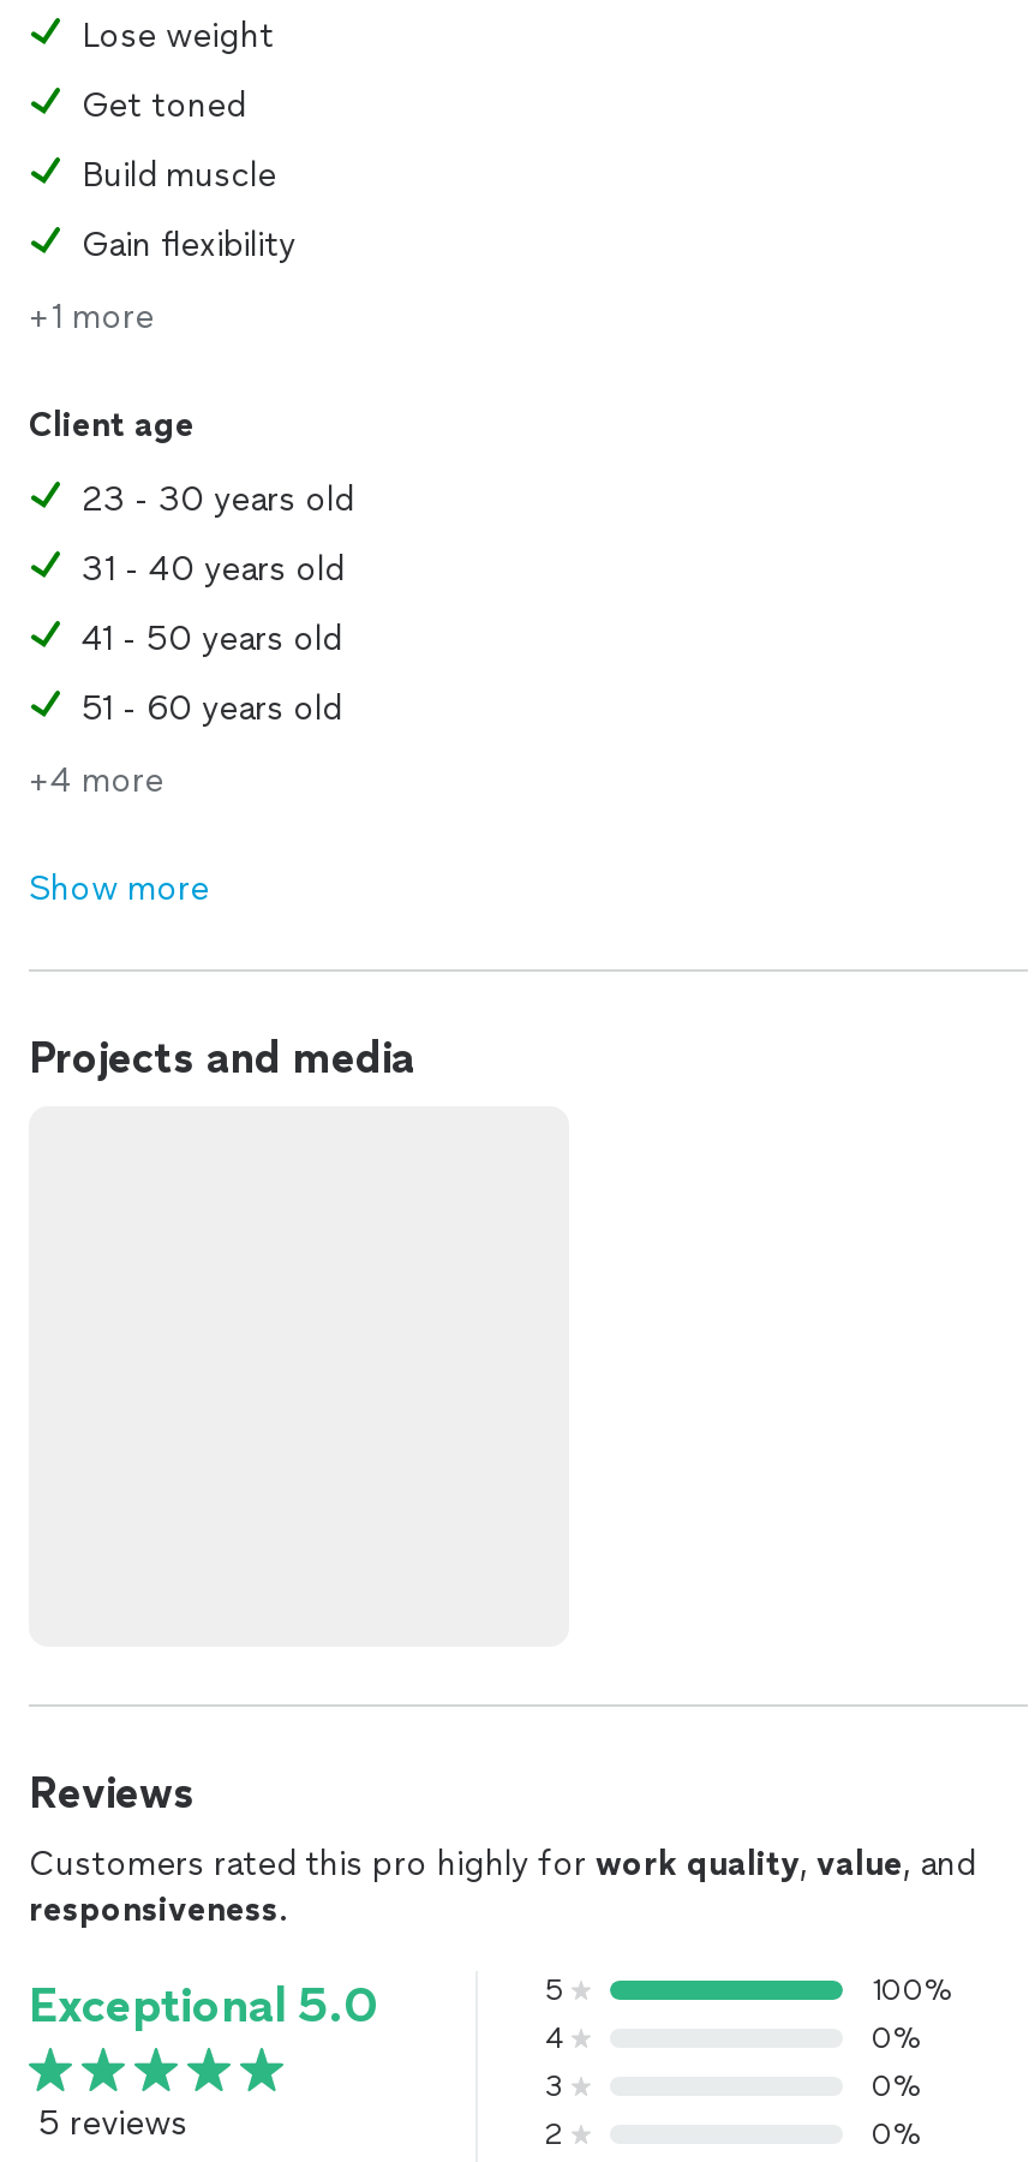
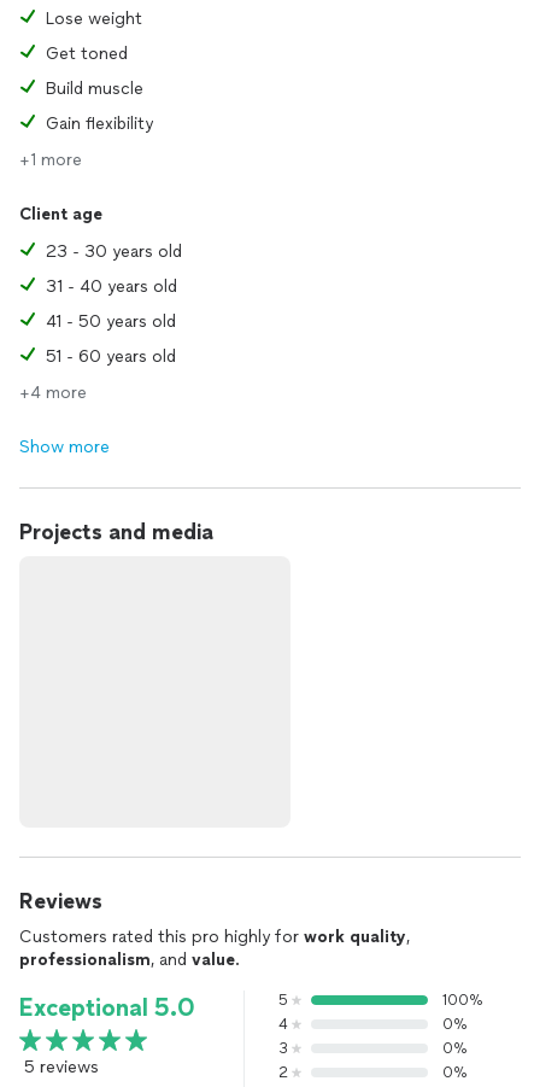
[29,1844,975,1930] Customers rated this pro highly for work quality, value, and | responsiveness. -> [19,927,410,970] Customers rated this pro highly for work quality, | professionalism, and value.

